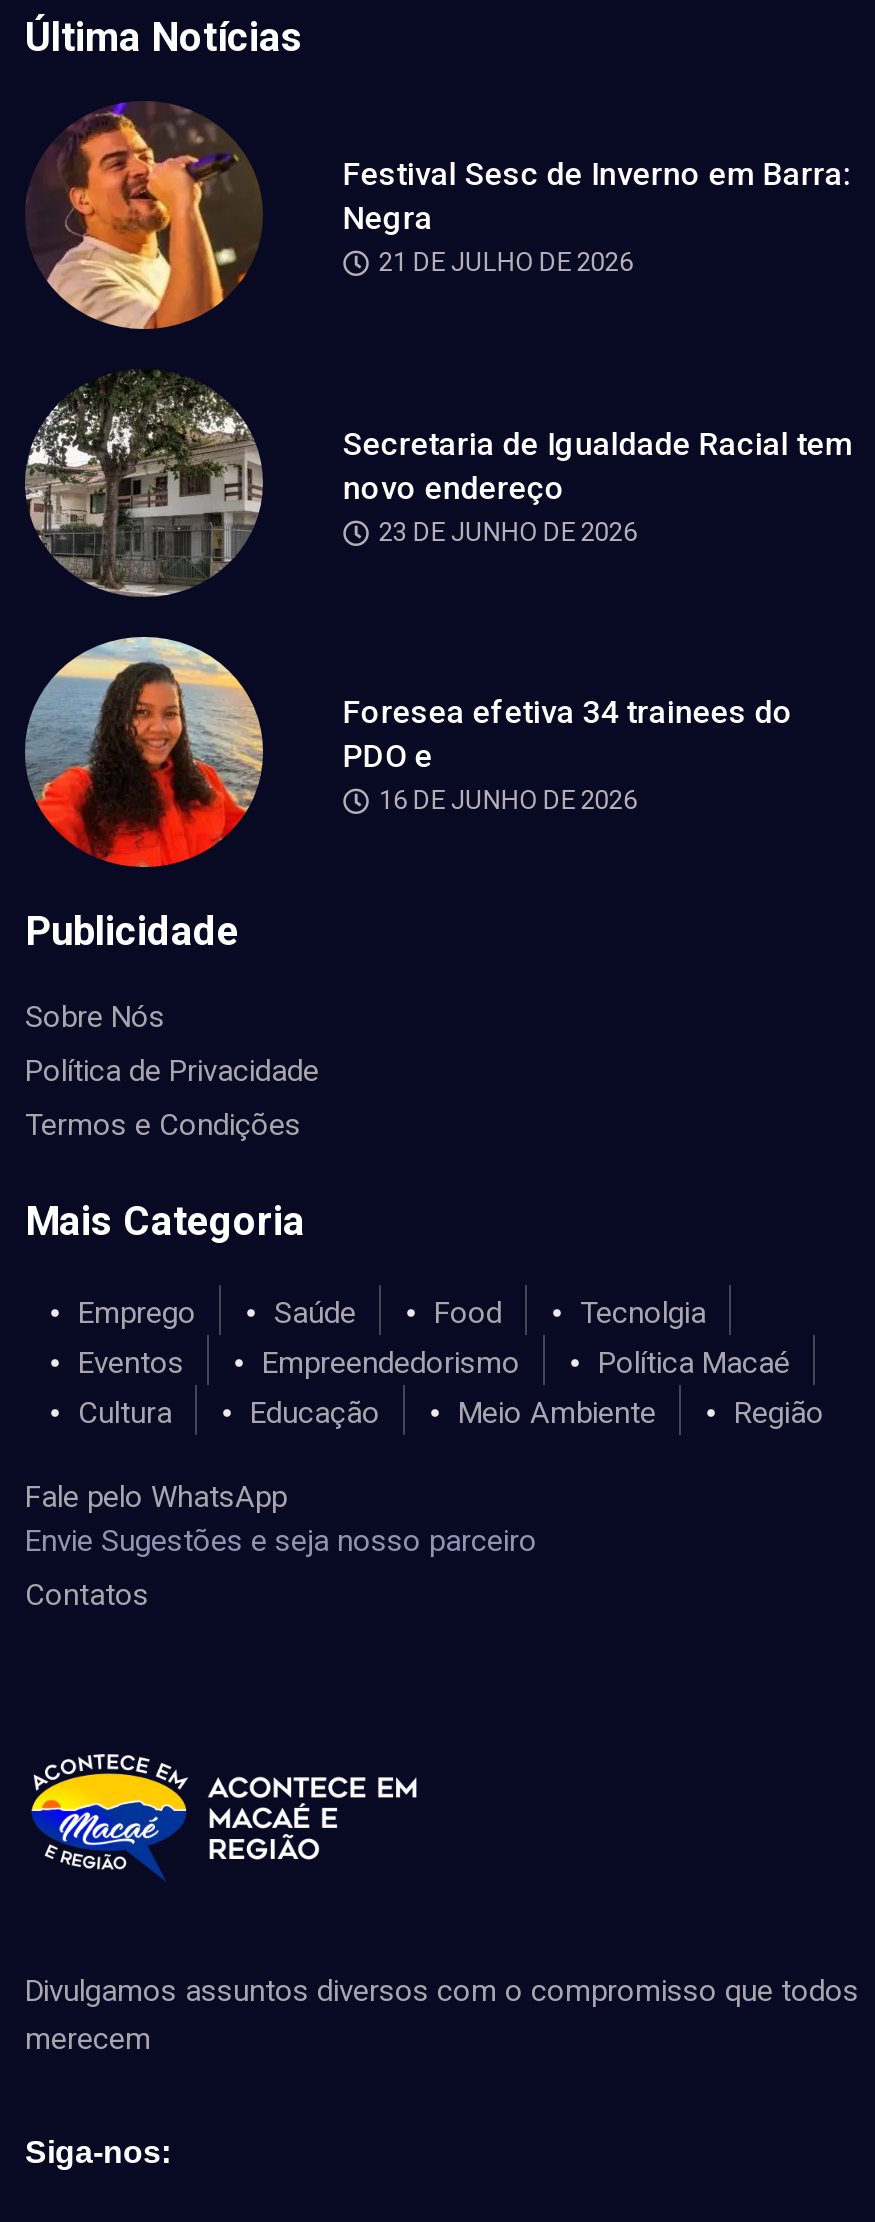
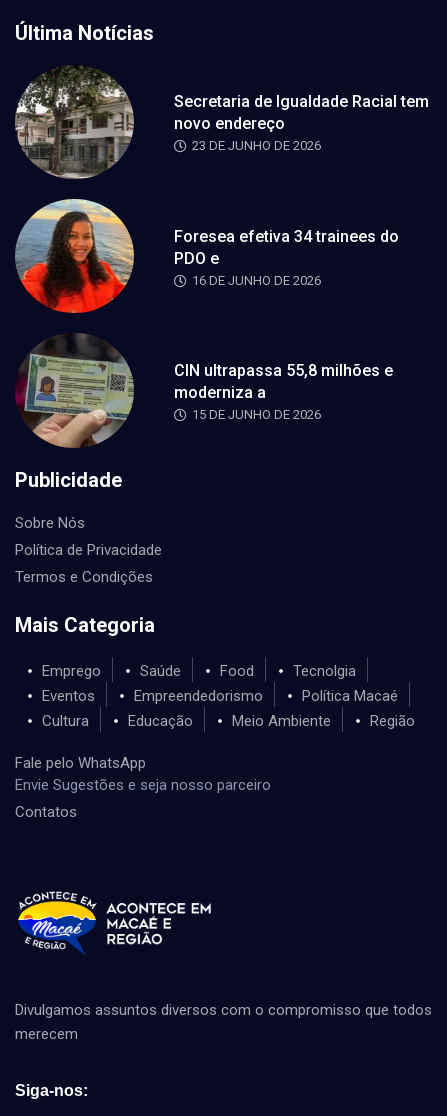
[27,101,851,331] [image] | Festival Sesc de Inverno em Barra: | Negra | 21 DE JULHO DE 2026 -> none
moved [23,367,853,815] -> [14,64,429,288]: [image] | Secretaria de Igualdade Racial tem | novo endereço | 23 DE JUNHO DE 2026 | Foresea efetiva 34 trainees do | PDO e | 16 DE JUNHO DE 2026
none -> [15,333,393,448] [image] | CIN ultrapassa 55,8 milhões e | moderniza a | 15 DE JUNHO DE 2026

